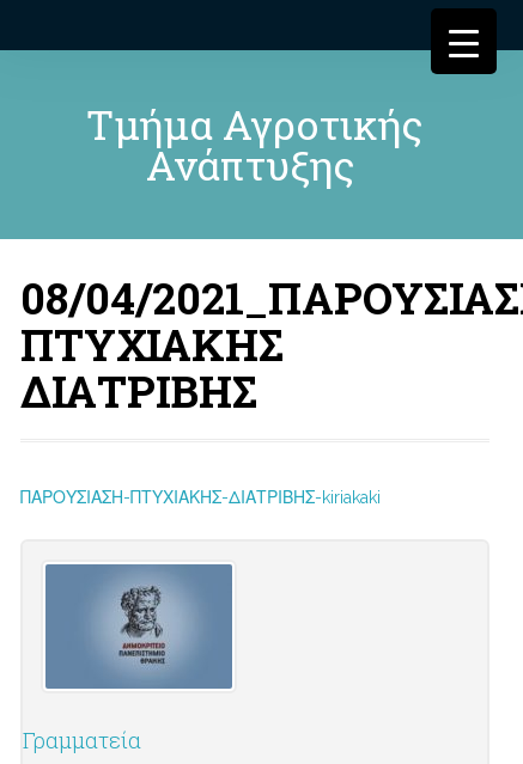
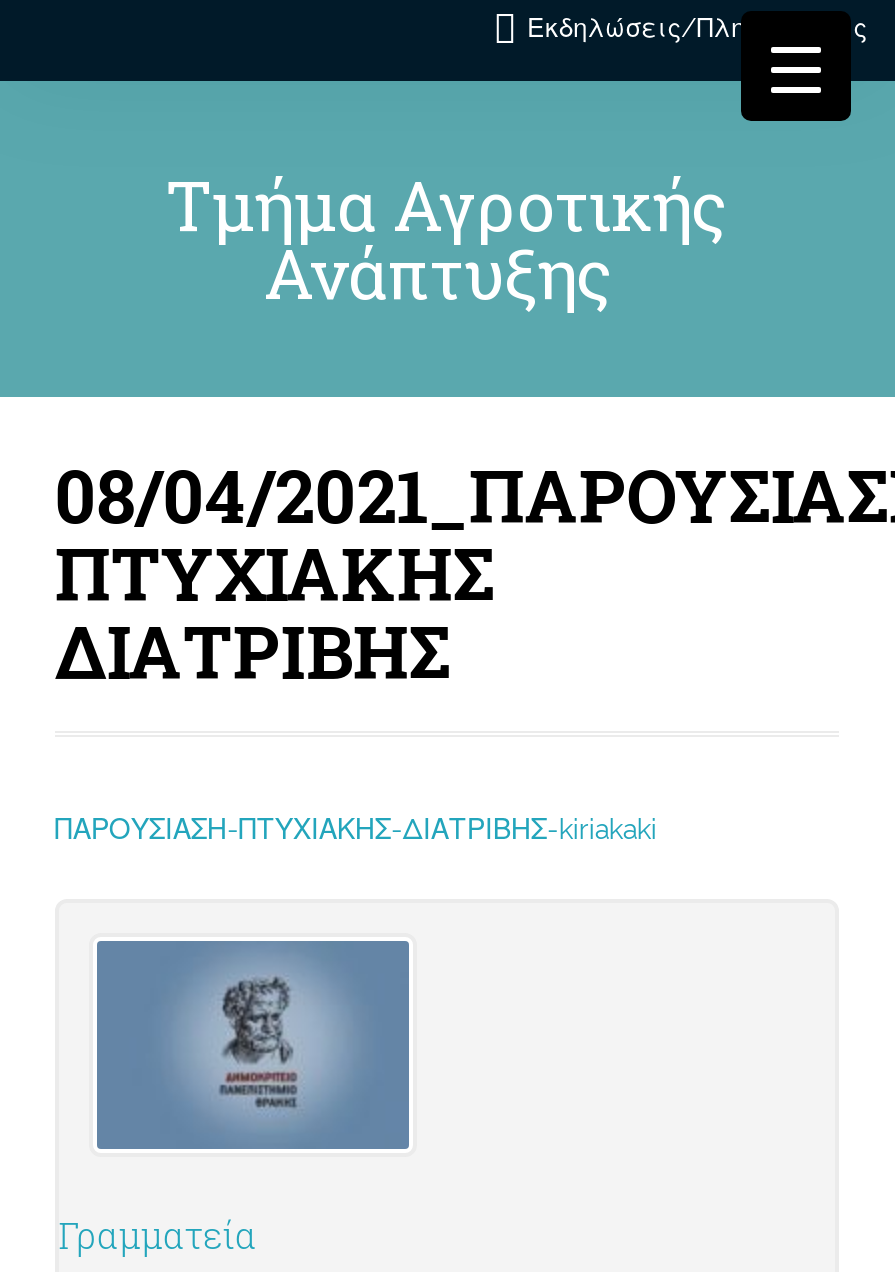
none -> [527,13,867,43] Εκδηλώσεις/Πληροφορίες

